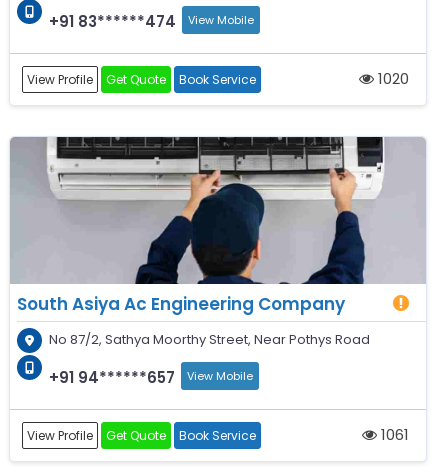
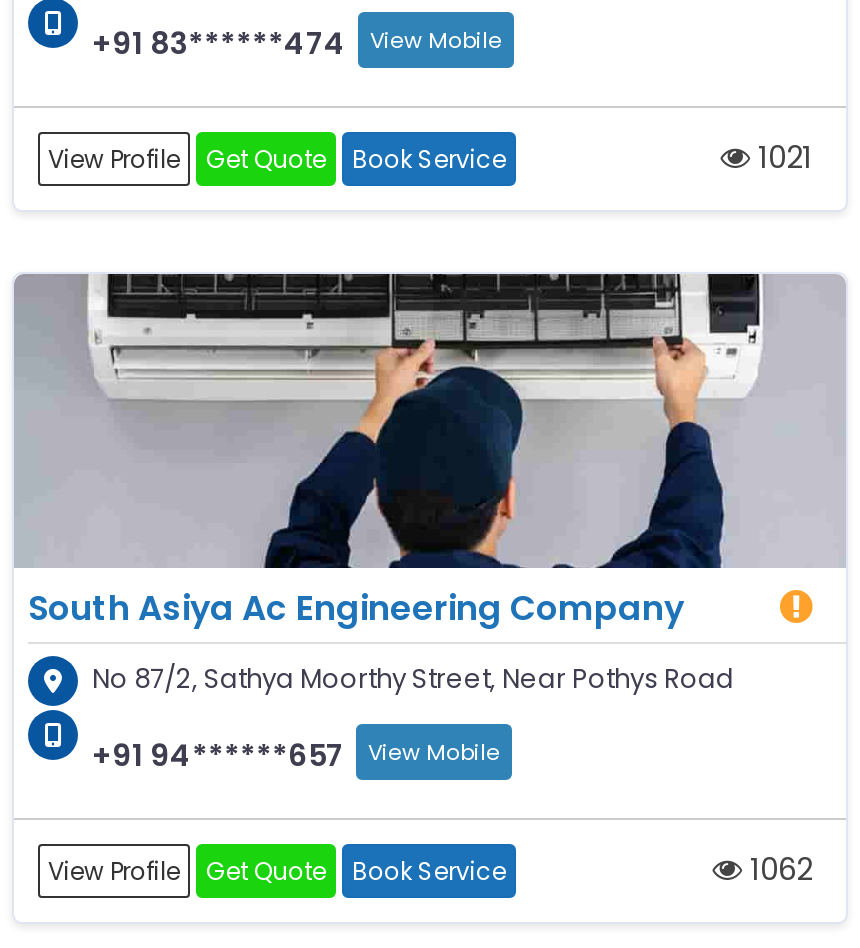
[374,68,409,89] 1020 -> [750,136,812,178] 1021
[377,424,409,445] 1061 -> [742,848,812,890] 1062

